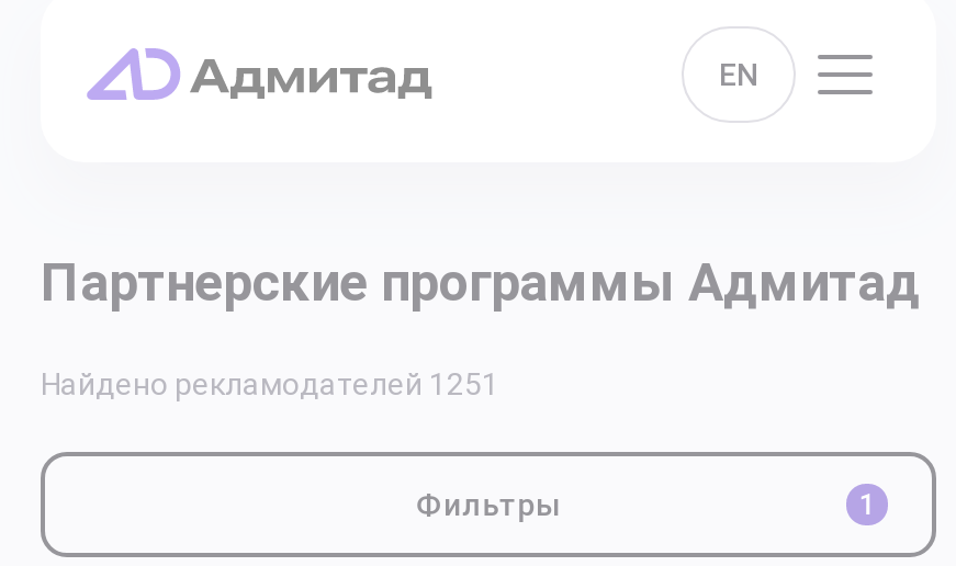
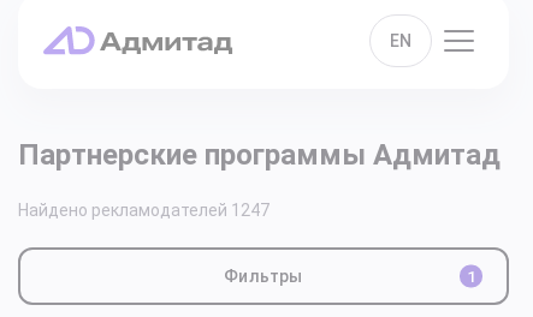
[41,366,499,401] Найдено рекламодателей 1251 -> [18,201,270,220] Найдено рекламодателей 1247

